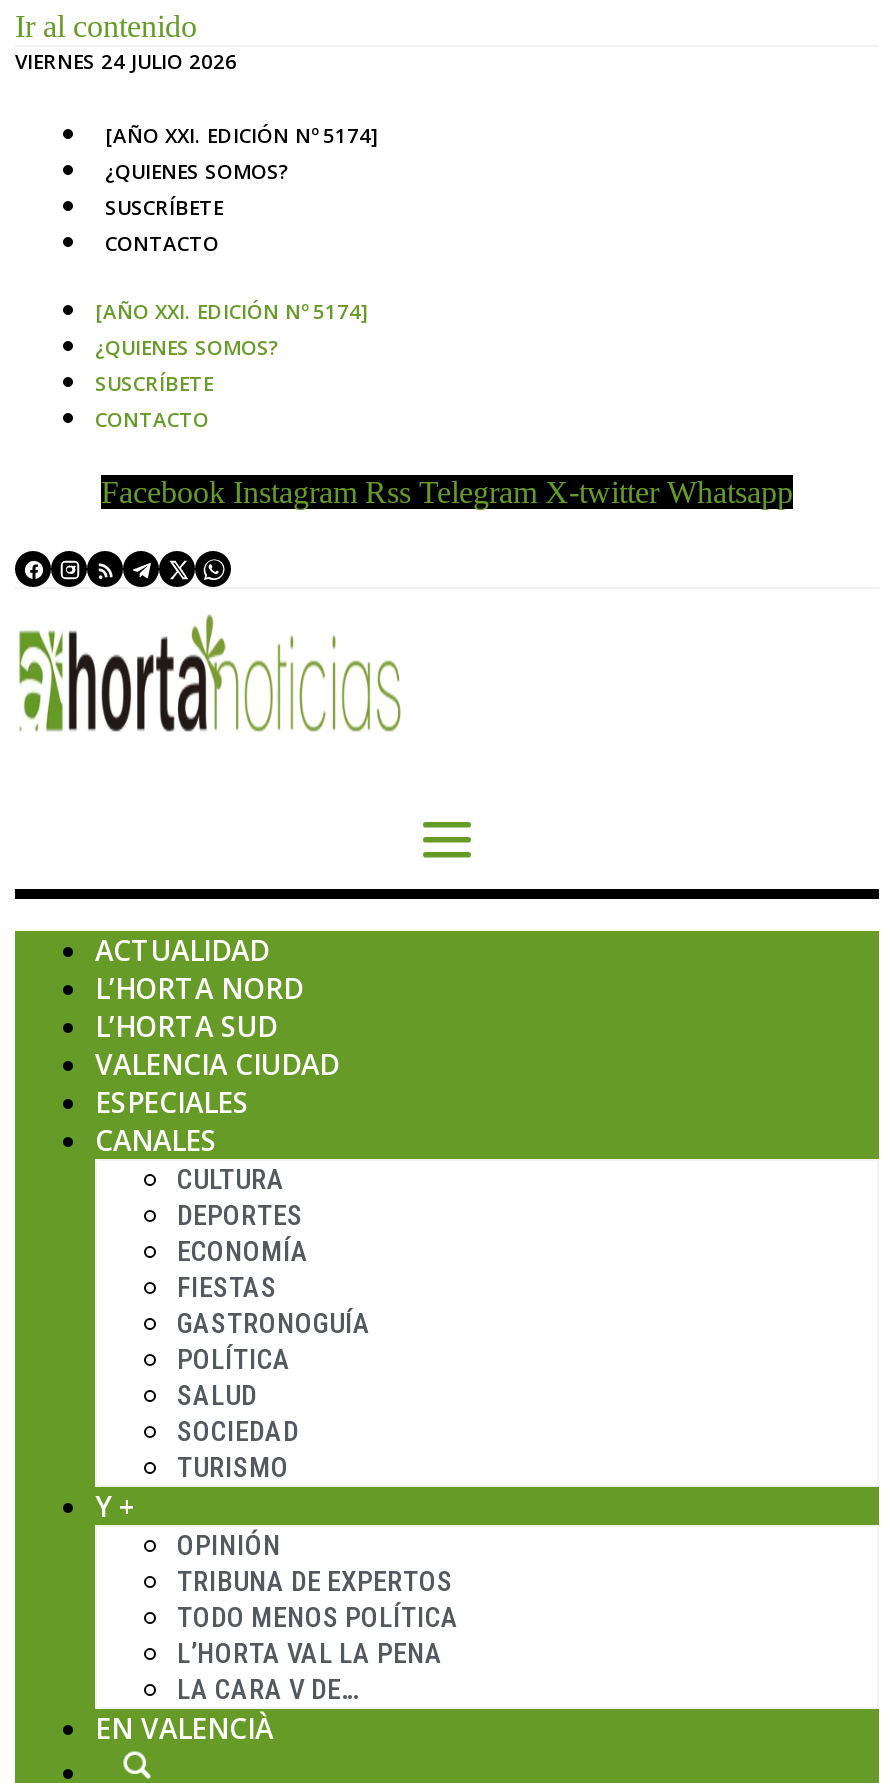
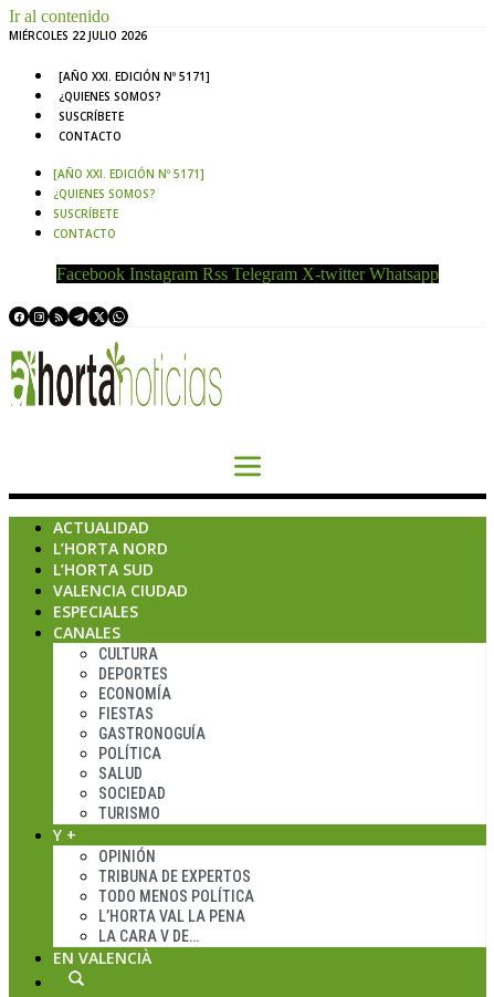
[15,47,237,75] VIERNES 24 JULIO 2026 -> [9,28,147,43] MIÉRCOLES 22 JULIO 2026
[105,121,379,149] [AÑO XXI. EDICIÓN Nº 5174] -> [59,69,210,84] [AÑO XXI. EDICIÓN Nº 5171]
[95,297,369,325] [AÑO XXI. EDICIÓN Nº 5174] -> [53,166,204,181] [AÑO XXI. EDICIÓN Nº 5171]

